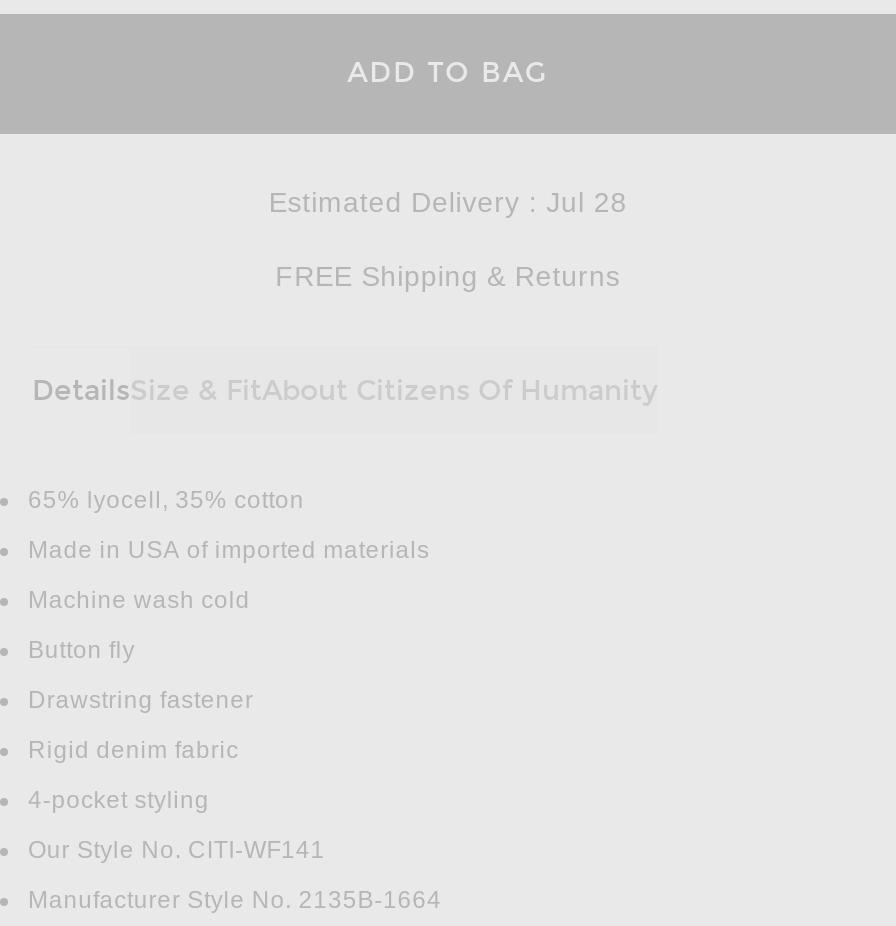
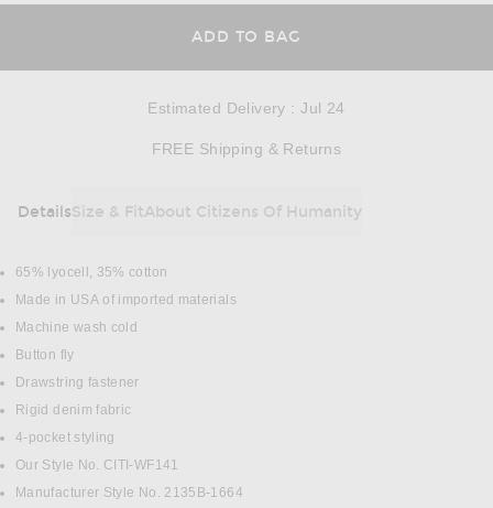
[269,187,627,219] Estimated Delivery: Jul 28 -> [148,100,345,117] Estimated Delivery: Jul 24

